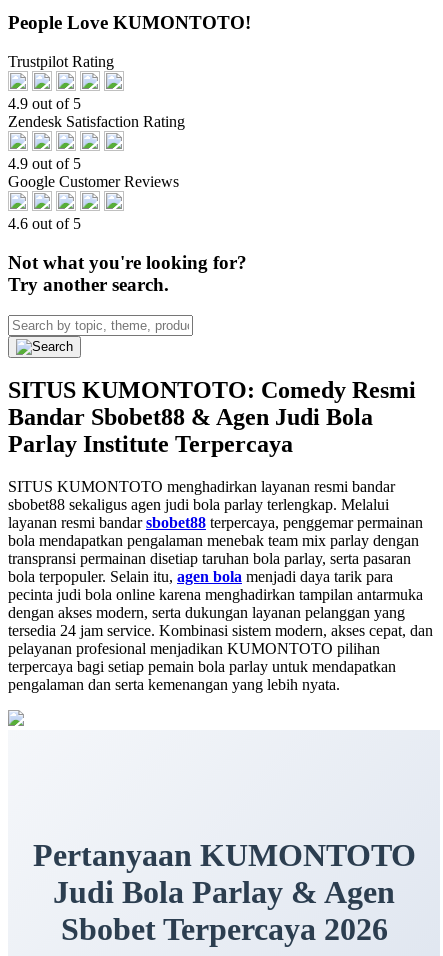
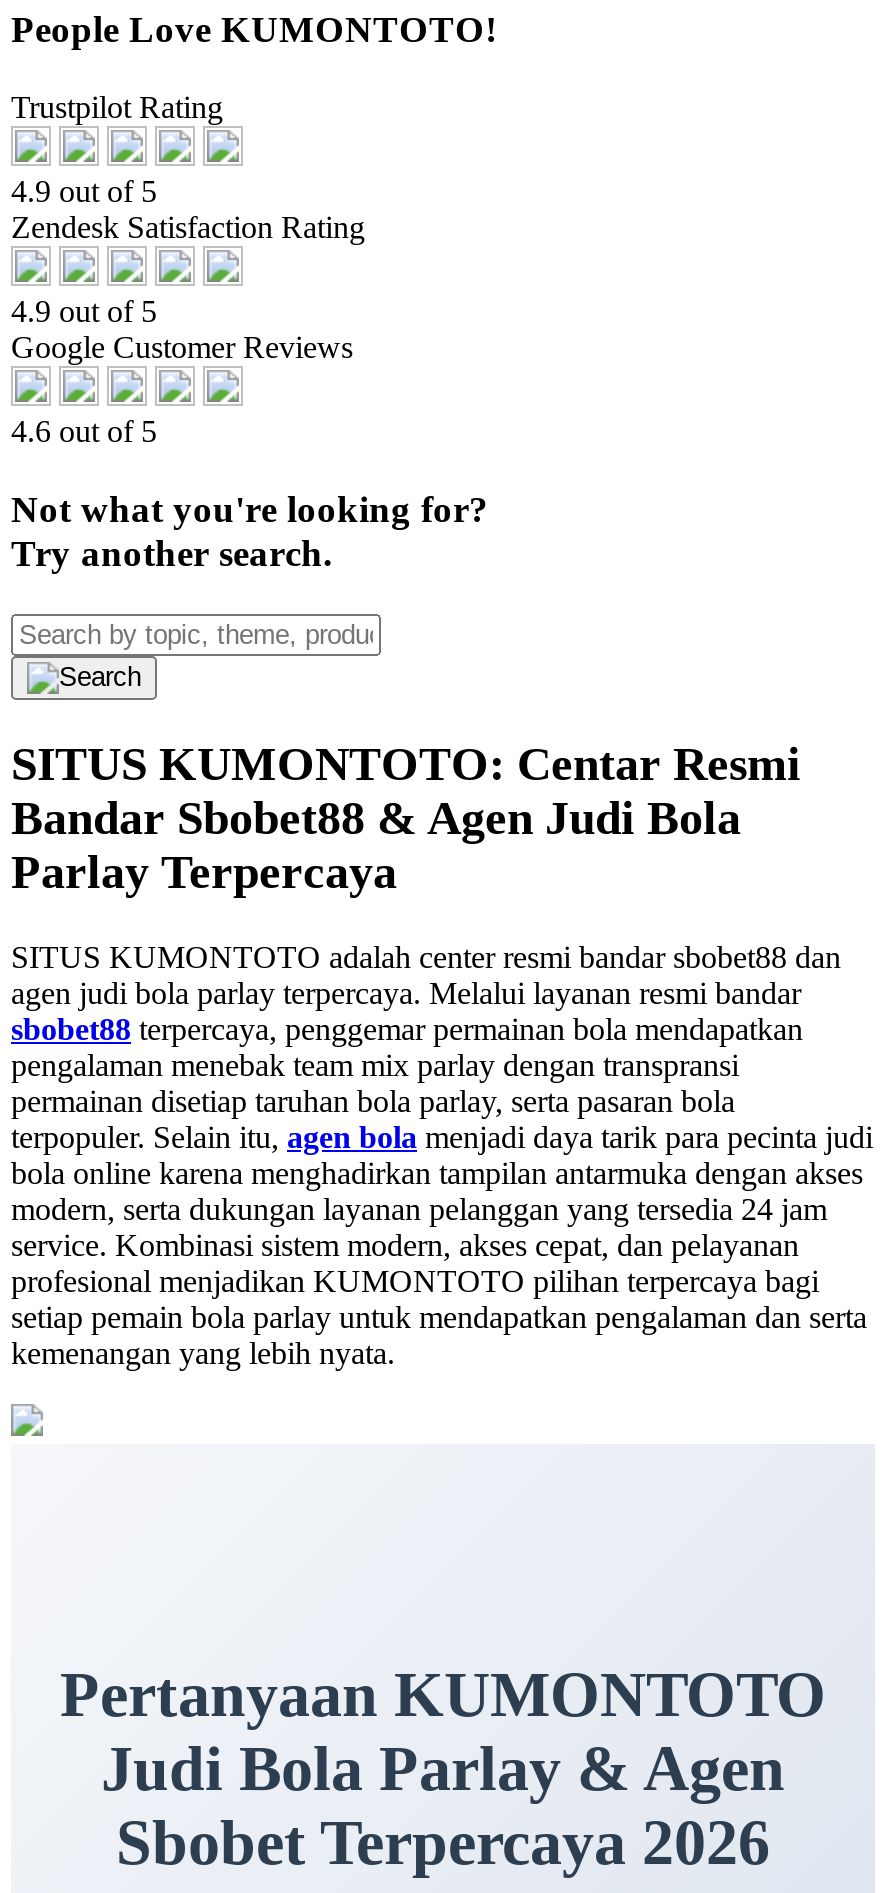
[8,377,416,403] SITUS KUMONTOTO: Comedy Resmi -> [11,739,801,791] SITUS KUMONTOTO: Centar Resmi
[8,431,293,457] Parlay Institute Terpercaya -> [11,847,397,899] Parlay Terpercaya
[8,478,433,693] SITUS KUMONTOTO menghadirkan layanan resmi bandar | sbobet88 sekaligus agen judi bola parlay terlengkap. Melalui | layanan resmi bandar sbobet88 terpercaya, penggemar permainan | bola mendapatkan pengalaman menebak team mix parlay dengan | transpransi permainan disetiap taruhan bola parlay, serta pasaran | bola terpopuler. Selain itu, agen bola menjadi daya tarik para | pecinta judi bola online karena menghadirkan tampilan antarmuka | dengan akses modern, serta dukungan layanan pelanggan yang | tersedia 24 jam service. Kombinasi sistem modern, akses cepat, dan | pelayanan profesional menjadikan KUMONTOTO pilihan | terpercaya bagi setiap pemain bola parlay untuk mendapatkan | pengalaman dan serta kemenangan yang lebih nyata. -> [11,941,873,1371] SITUS KUMONTOTO adalah center resmi bandar sbobet88 dan | agen judi bola parlay terpercaya. Melalui layanan resmi bandar | sbobet88 terpercaya, penggemar permainan bola mendapatkan | pengalaman menebak team mix parlay dengan transpransi | permainan disetiap taruhan bola parlay, serta pasaran bola | terpopuler. Selain itu, agen bolamenjadi daya tarik para pecinta judi | bola online karena menghadirkan tampilan antarmuka dengan akses | modern, serta dukungan layanan pelanggan yang tersedia 24 jam | service. Kombinasi sistem modern, akses cepat, dan pelayanan | profesional menjadikan KUMONTOTO pilihan terpercaya bagi | setiap pemain bola parlay untuk mendapatkan pengalaman dan serta | kemenangan yang lebih nyata.

